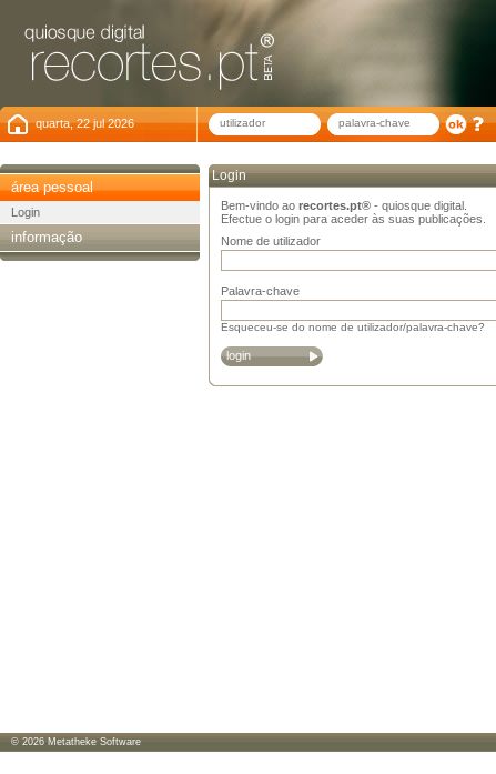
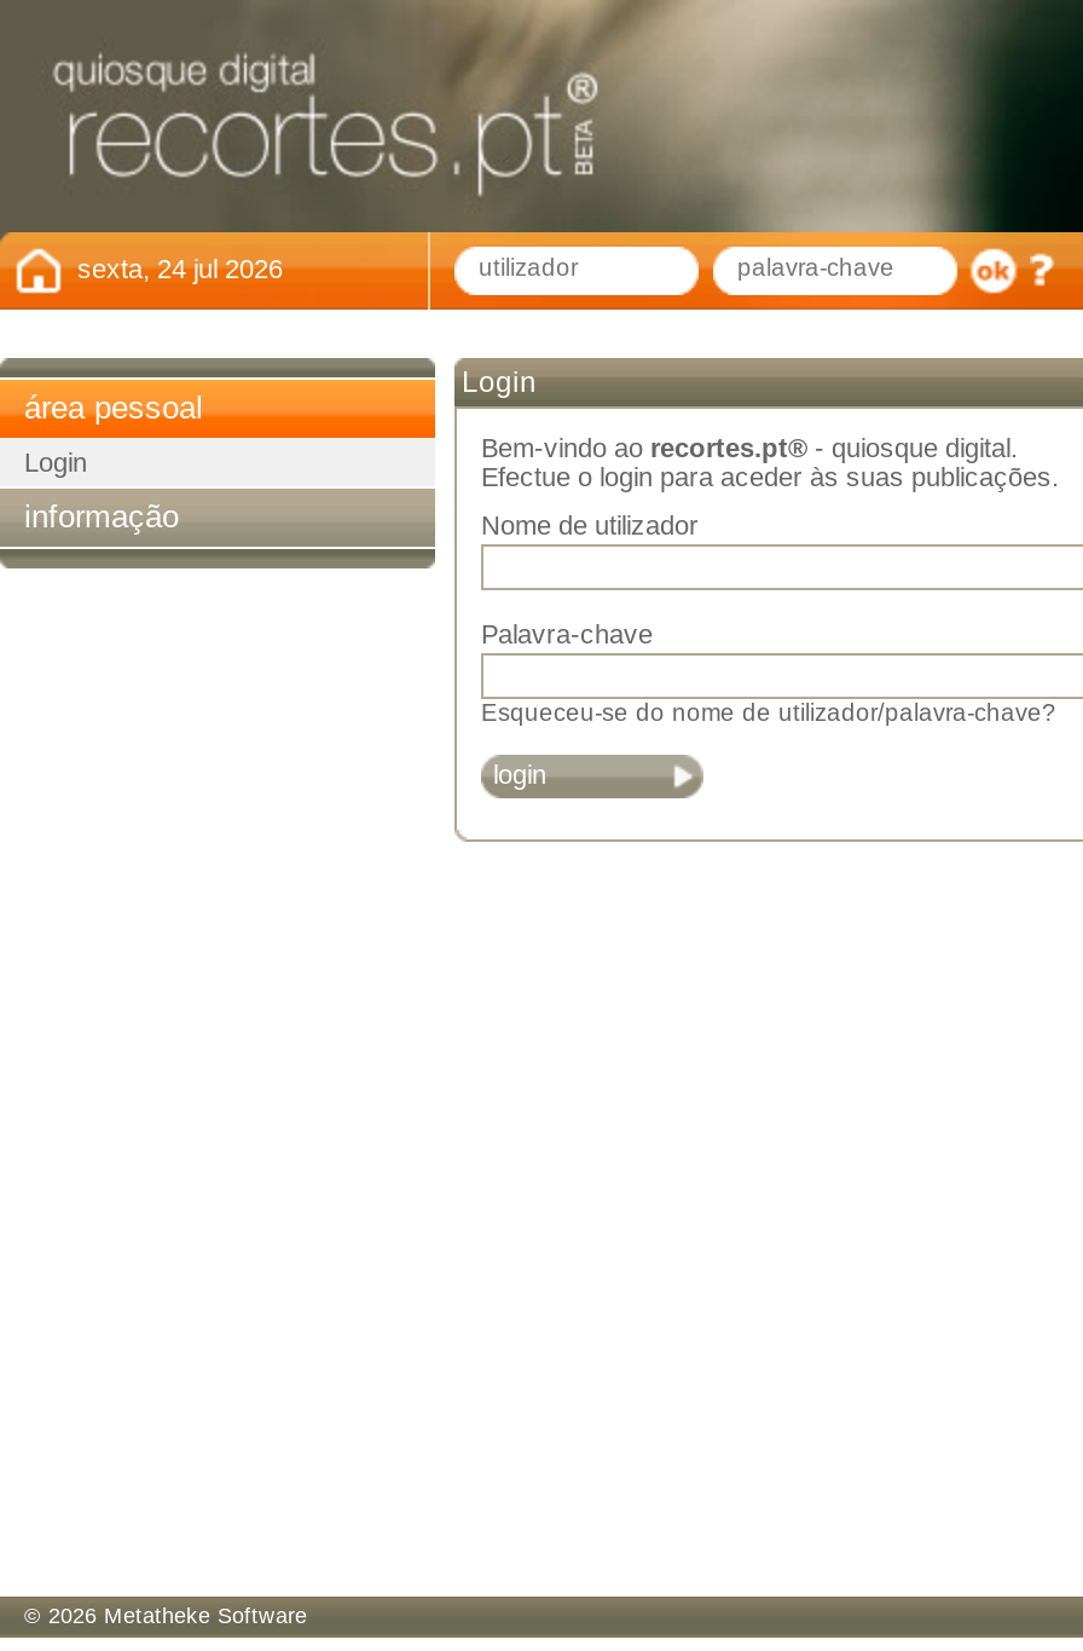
[36,117,134,130] quarta, 22 jul 2026 -> [77,254,283,283] sexta, 24 jul 2026

